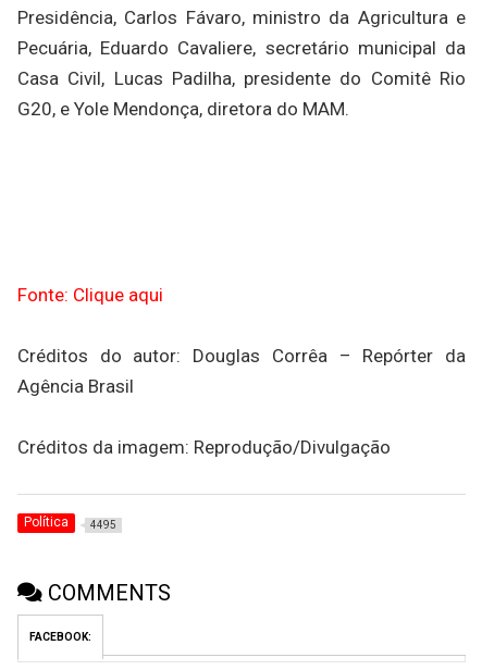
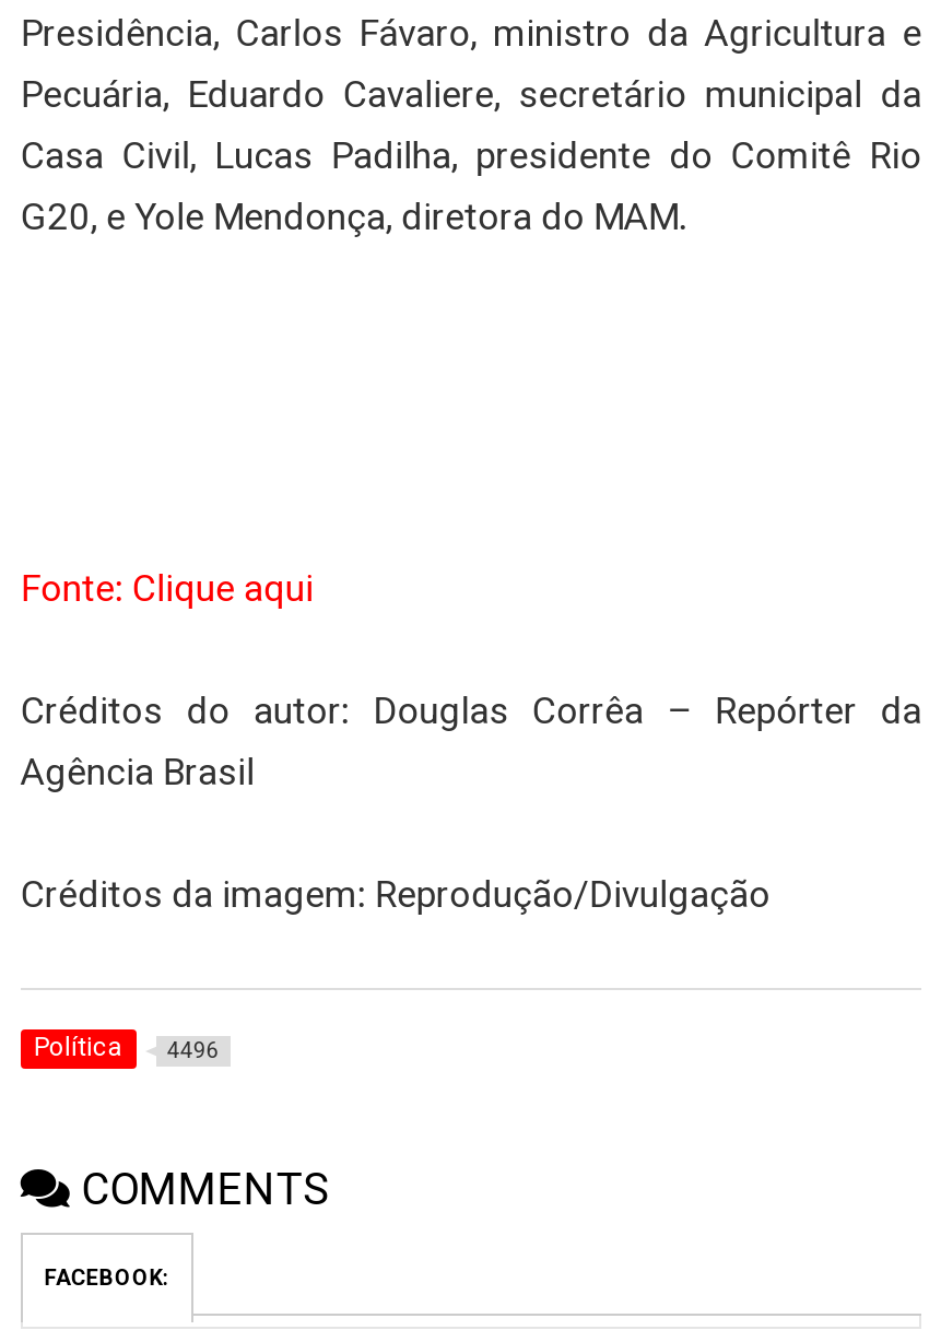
[24,515,116,530] Política 4495 -> [34,1031,219,1062] Política 4496

